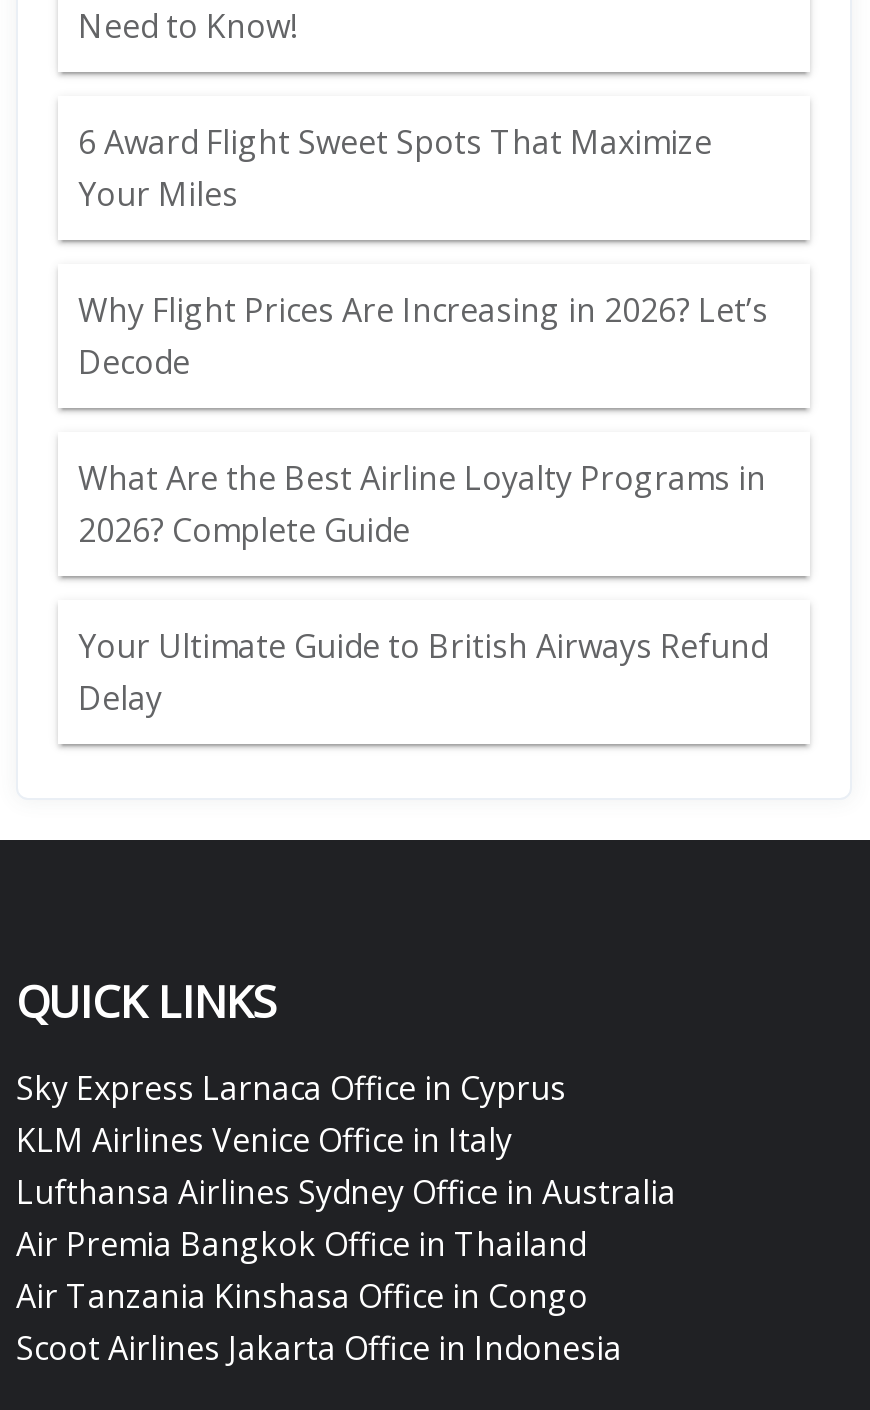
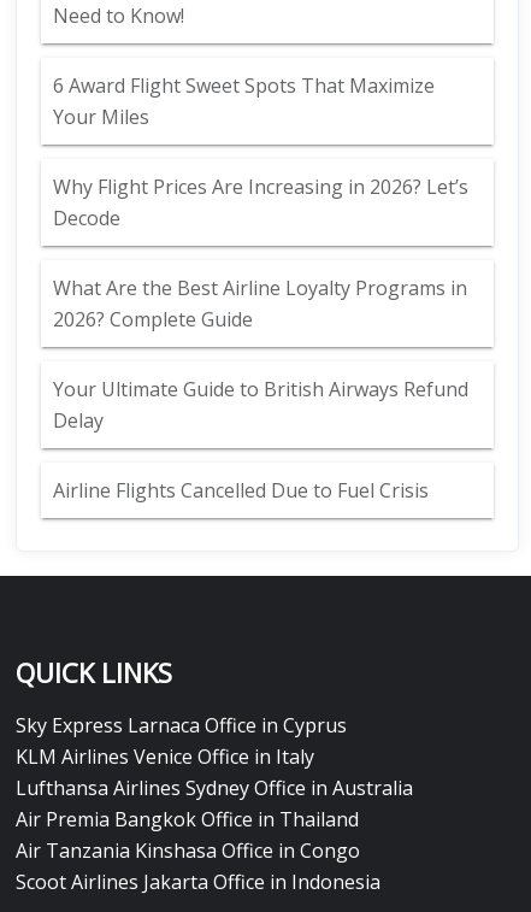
none -> [53,477,429,504] Airline Flights Cancelled Due to Fuel Crisis

